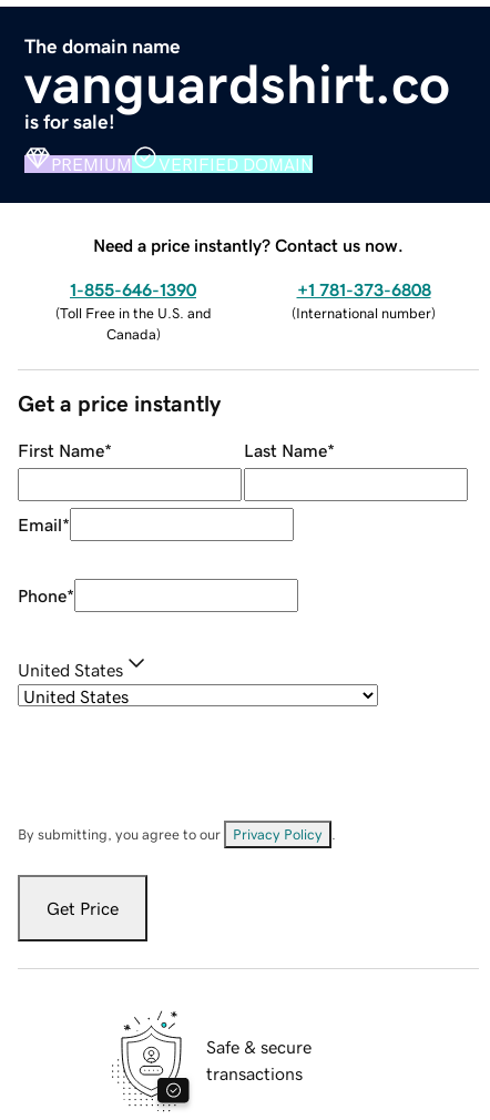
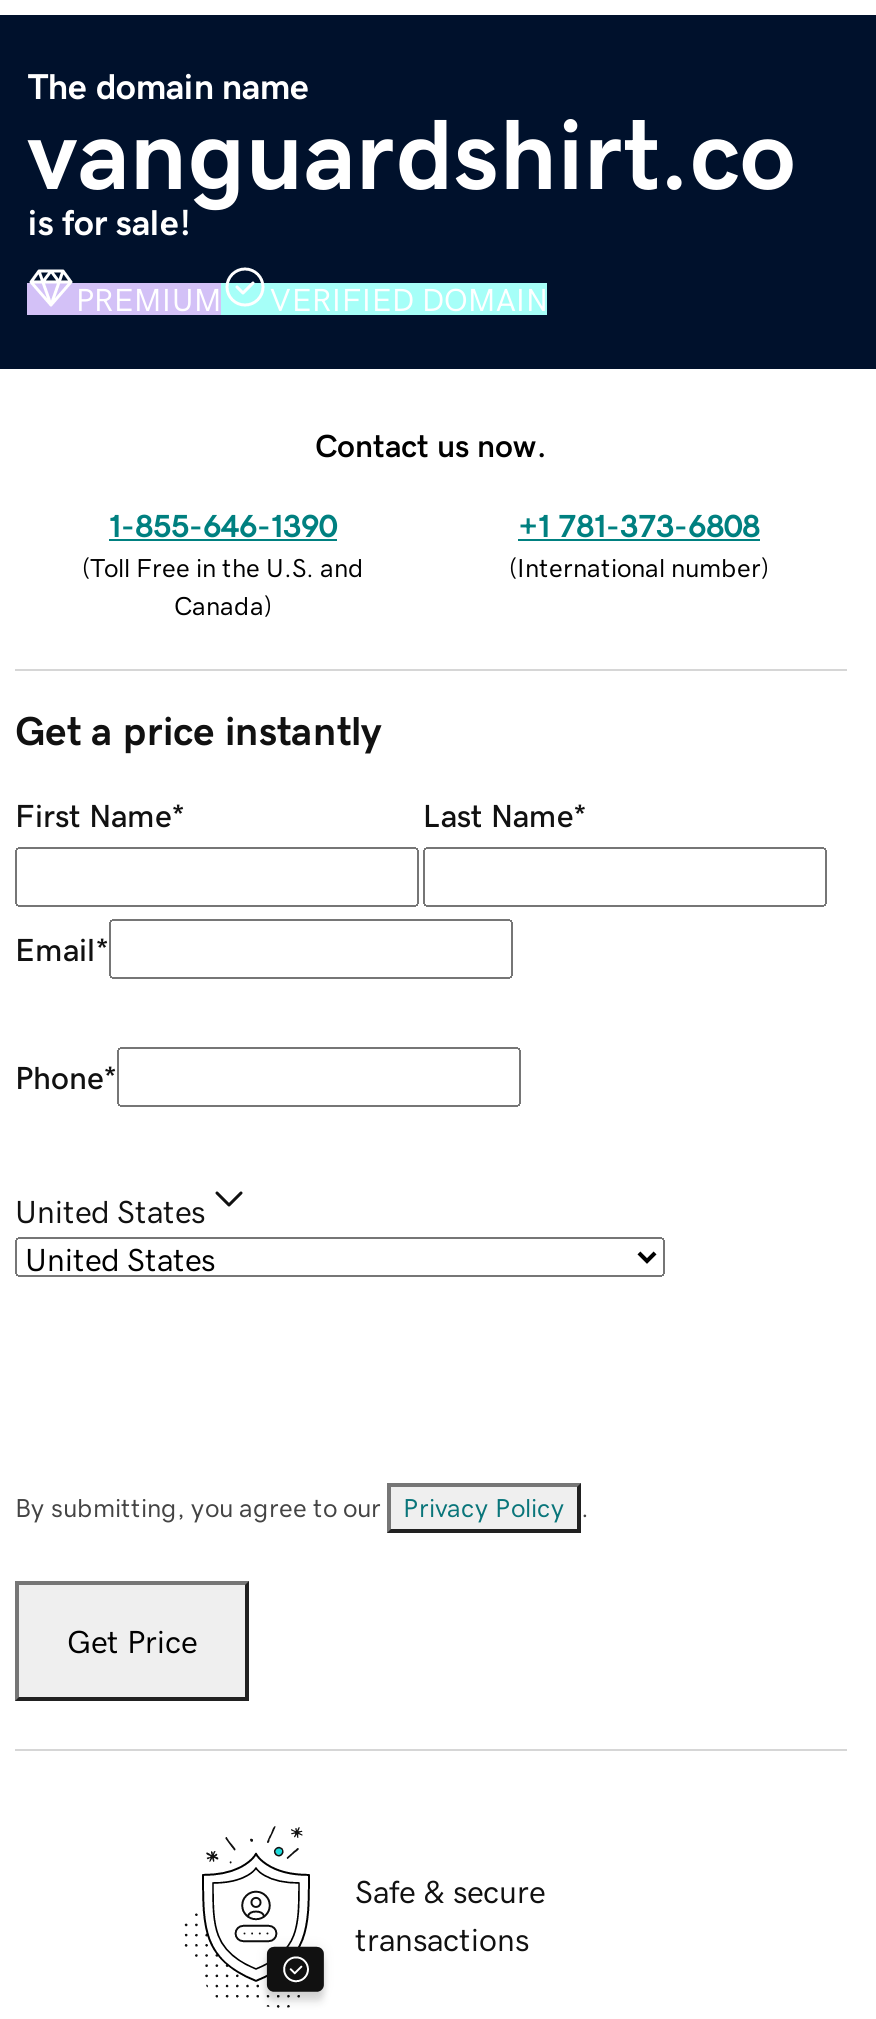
[93,236,404,253] Need a price instantly? Contact us now. -> [315,428,547,460] Contact us now.

